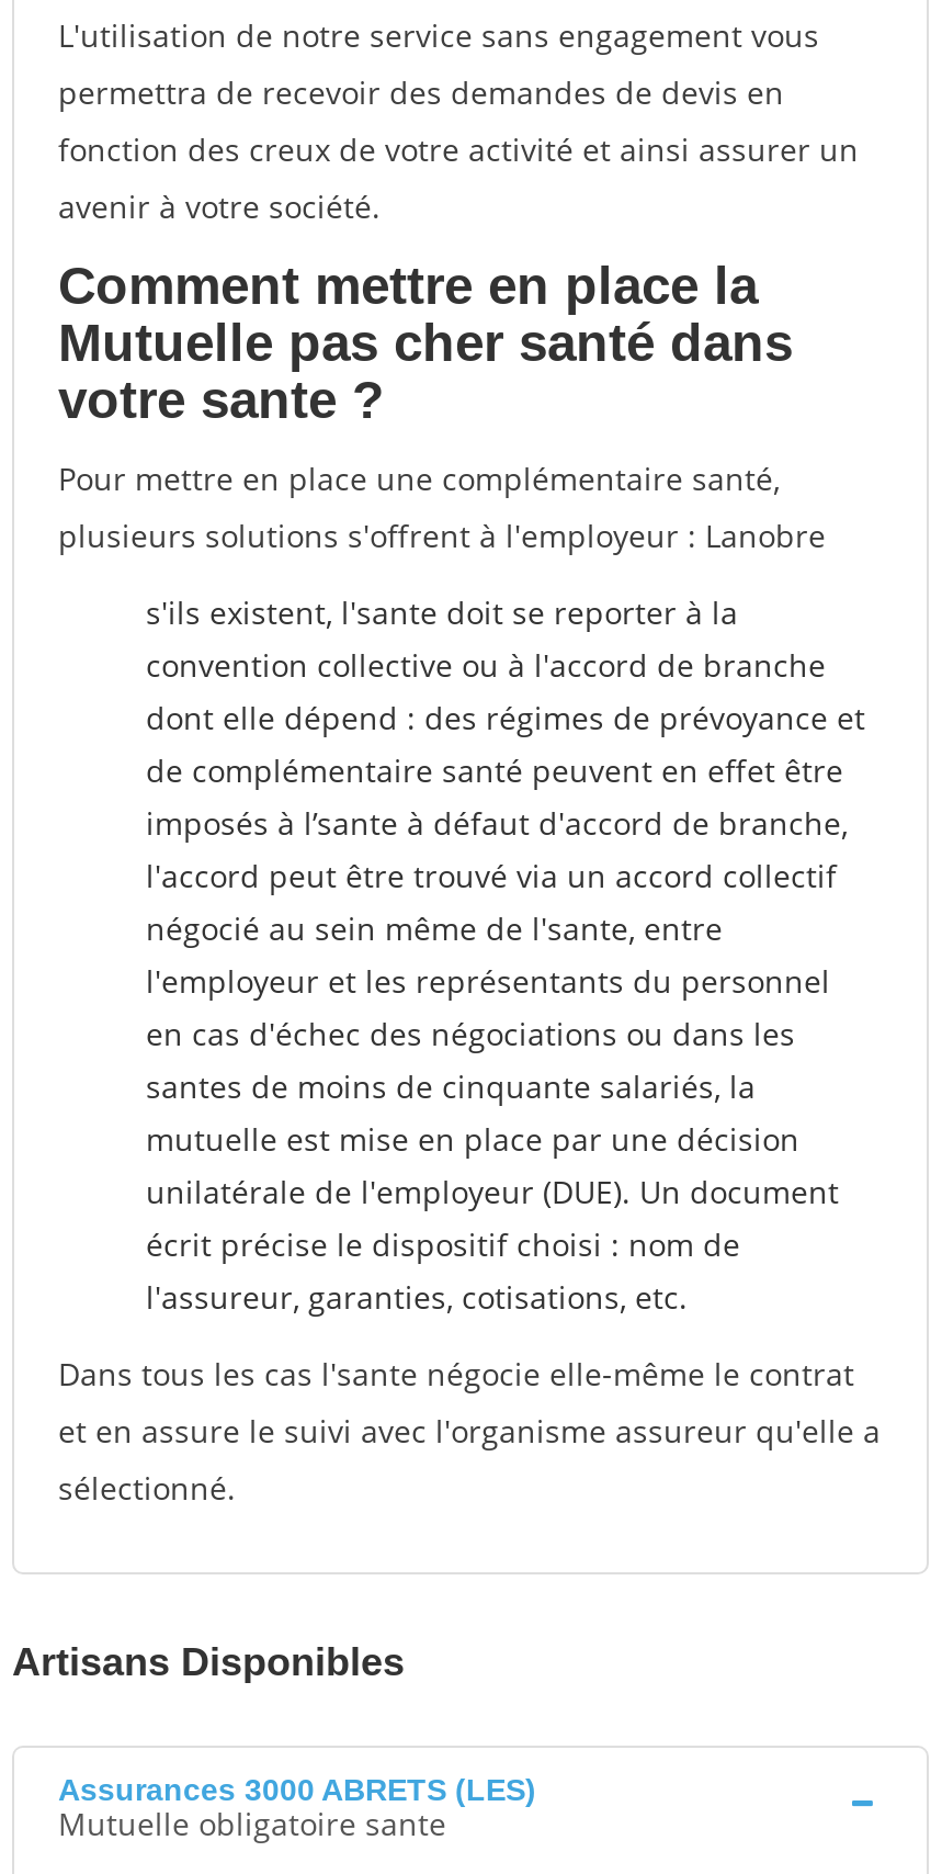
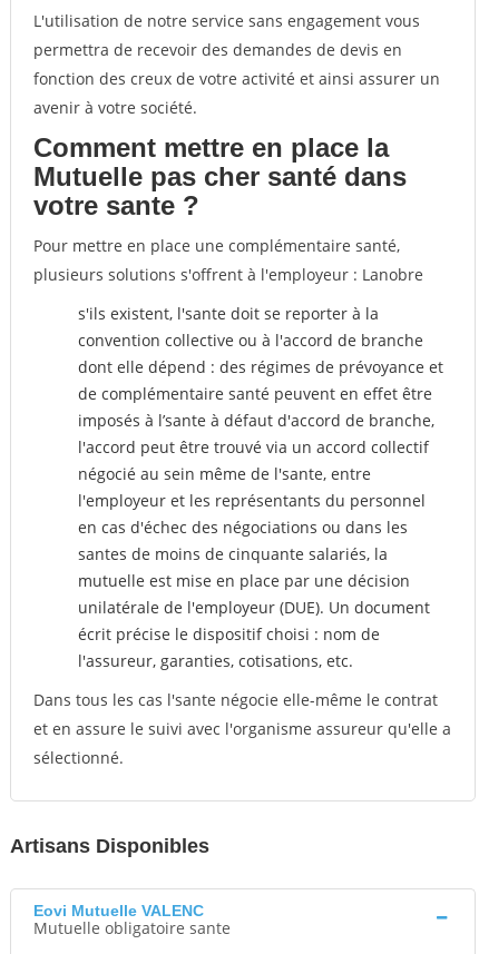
[58,1772,536,1807] Assurances 3000 ABRETS (LES) -> [33,902,204,919] Eovi Mutuelle VALENC

